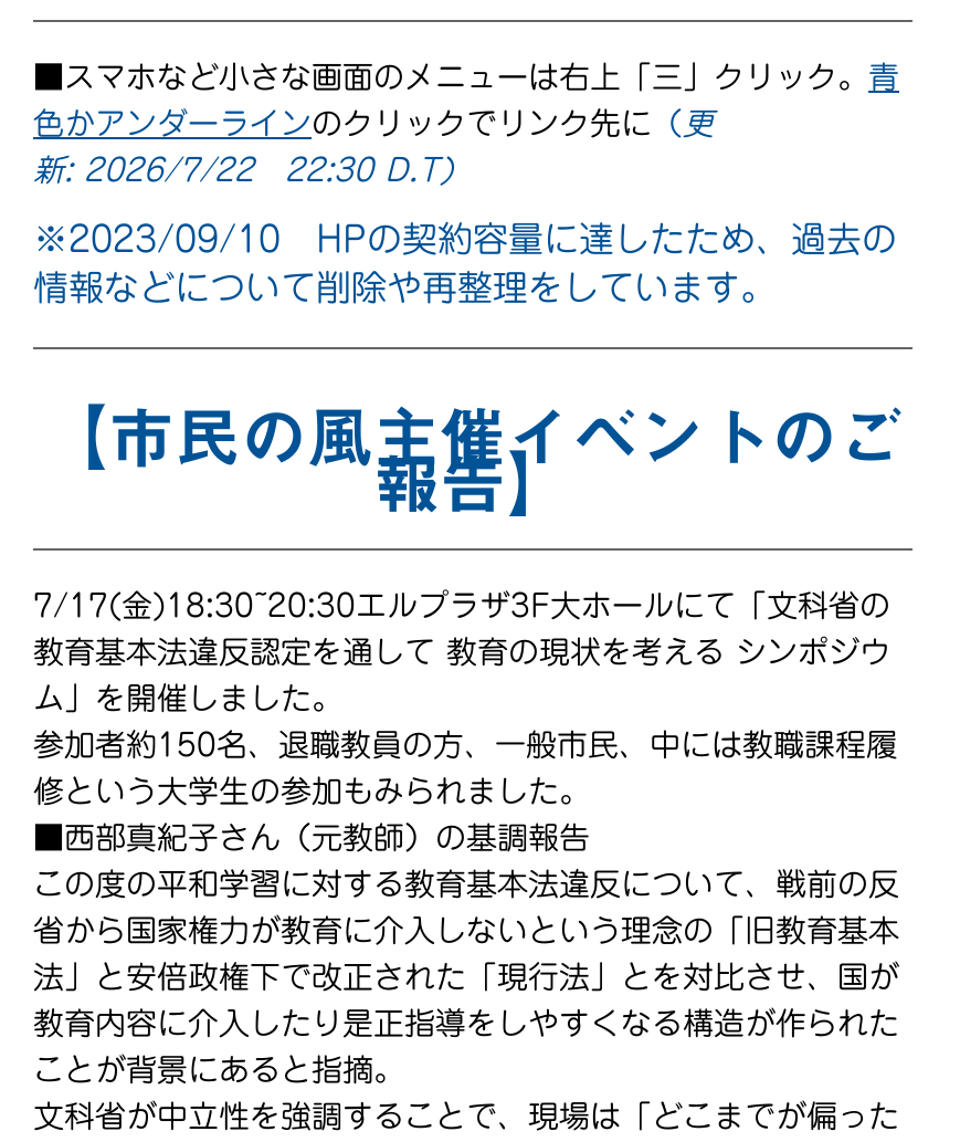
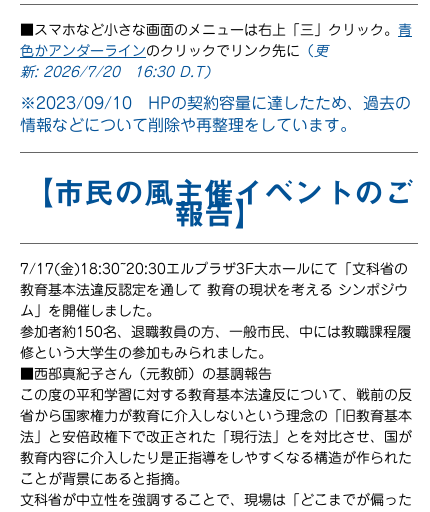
[33,155,453,186] 新: 2026/7/22 22:30 D.T) -> [20,65,210,79] 新: 2026/7/20 16:30 D.T)

